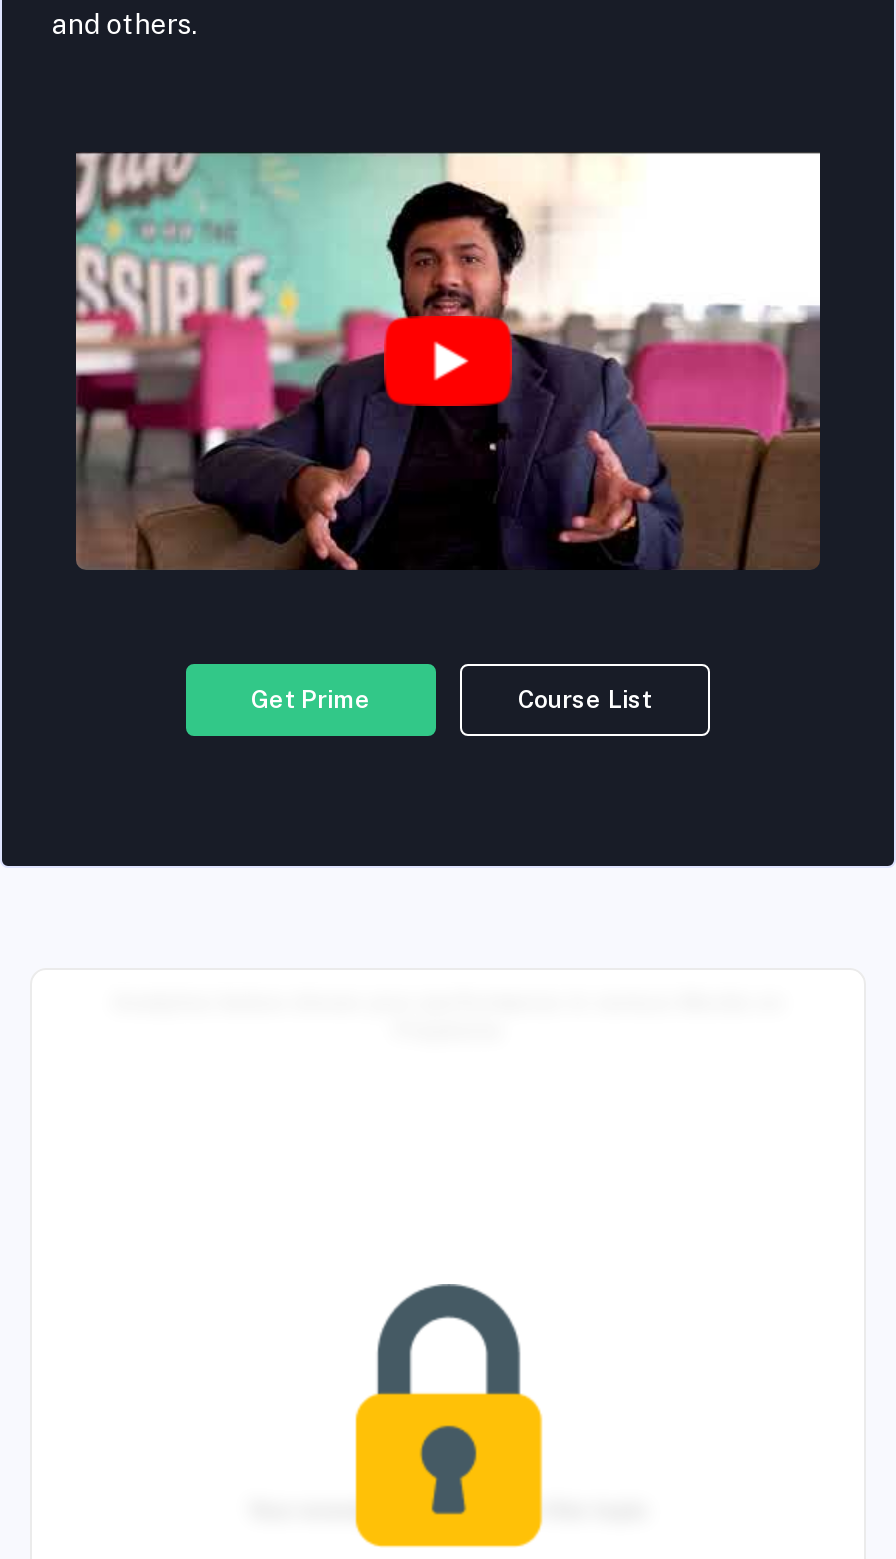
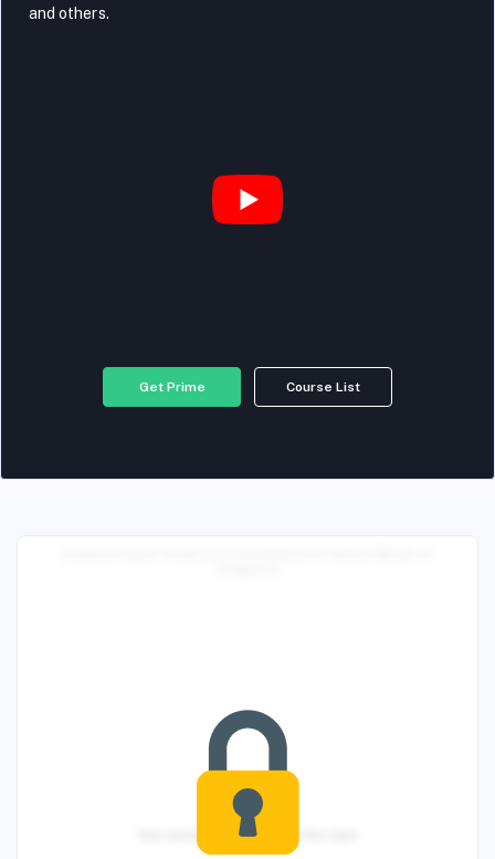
[74,150,822,572] [image] -> none

